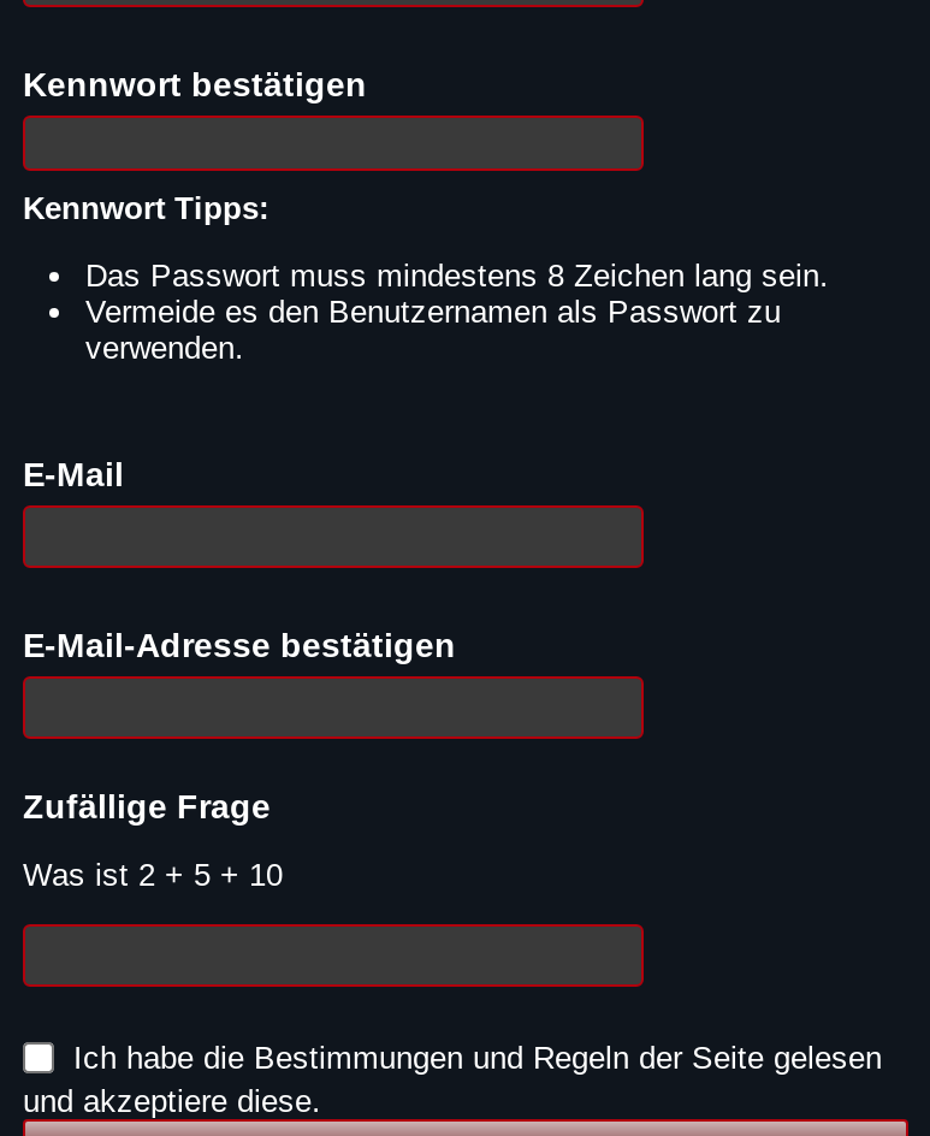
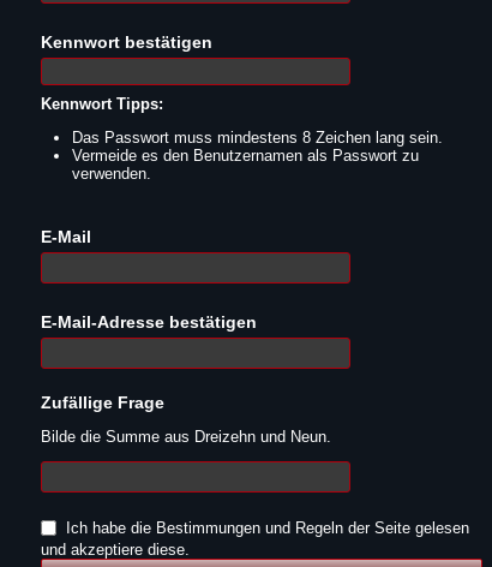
[23,856,283,892] Was ist 2 + 5 + 10 -> [41,427,331,445] Bilde die Summe aus Dreizehn und Neun.

